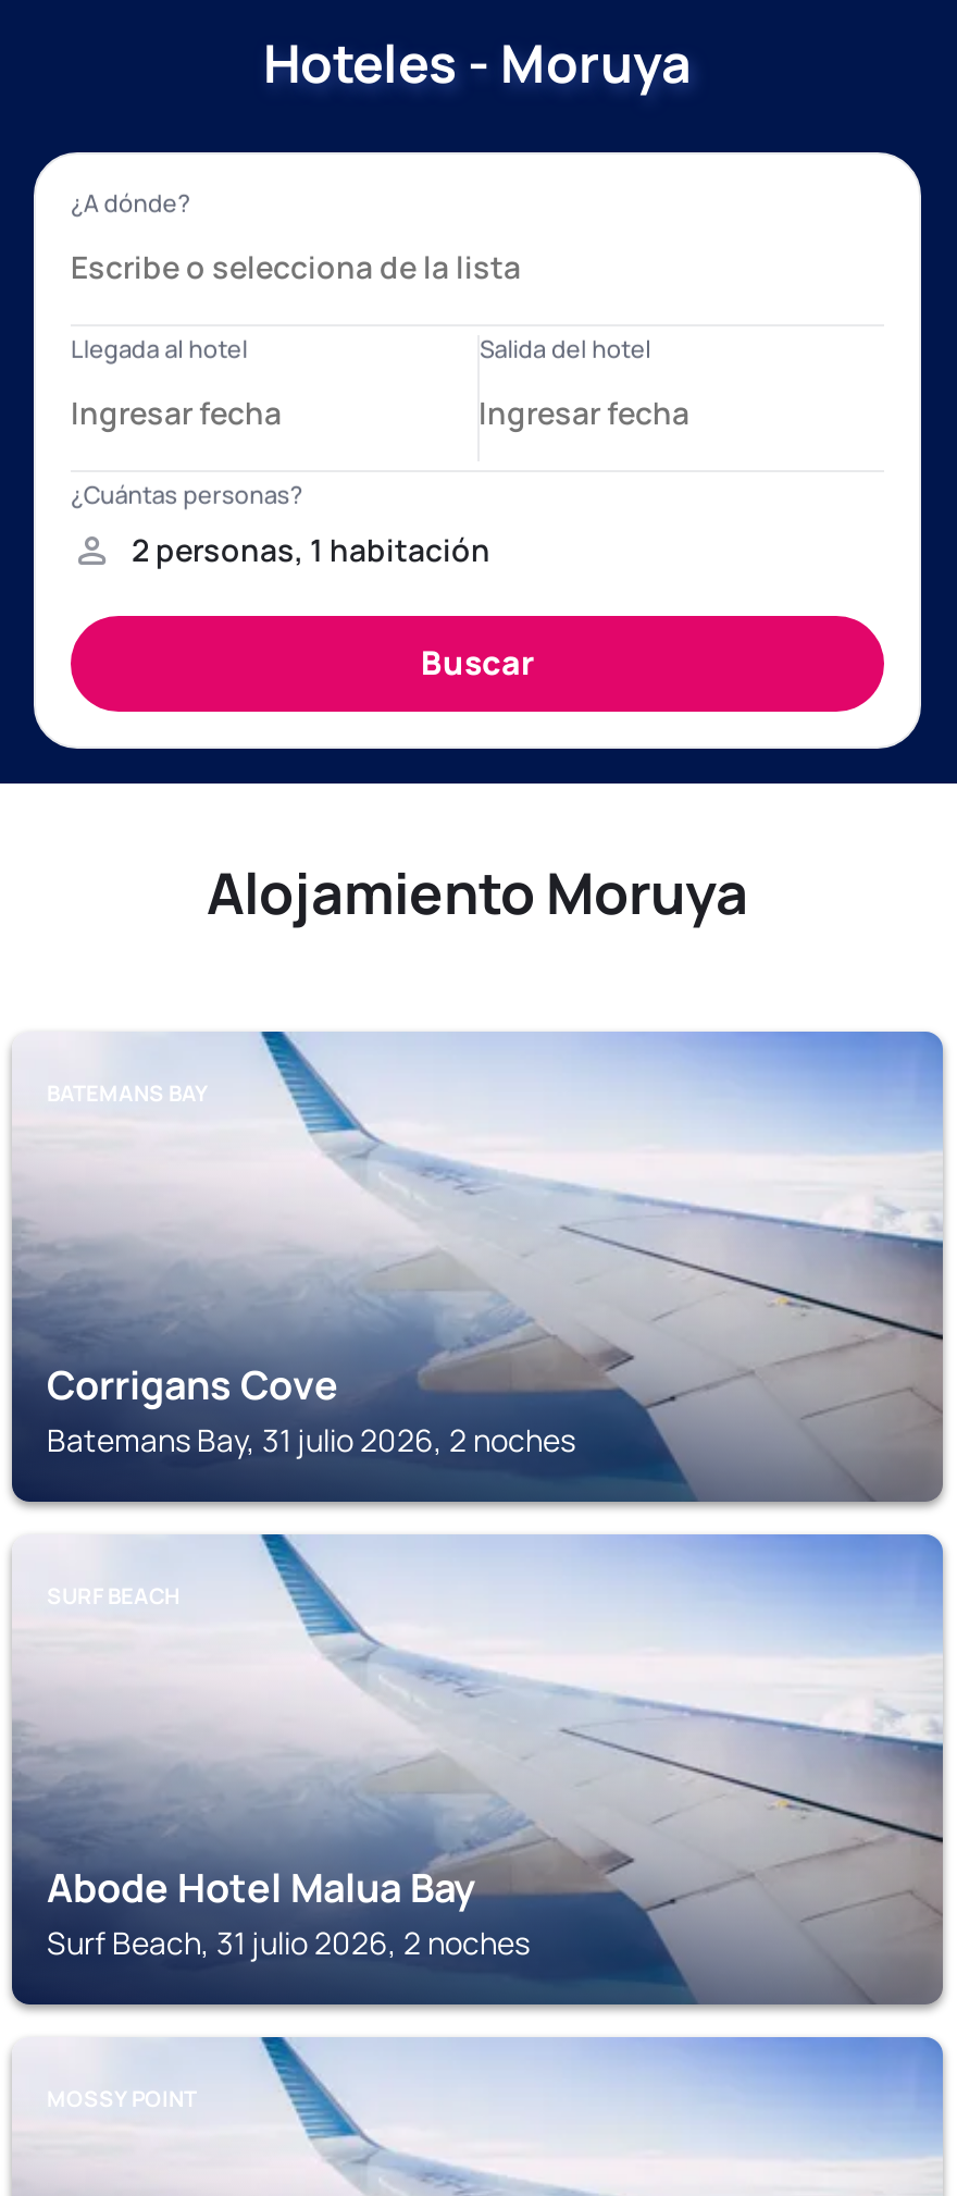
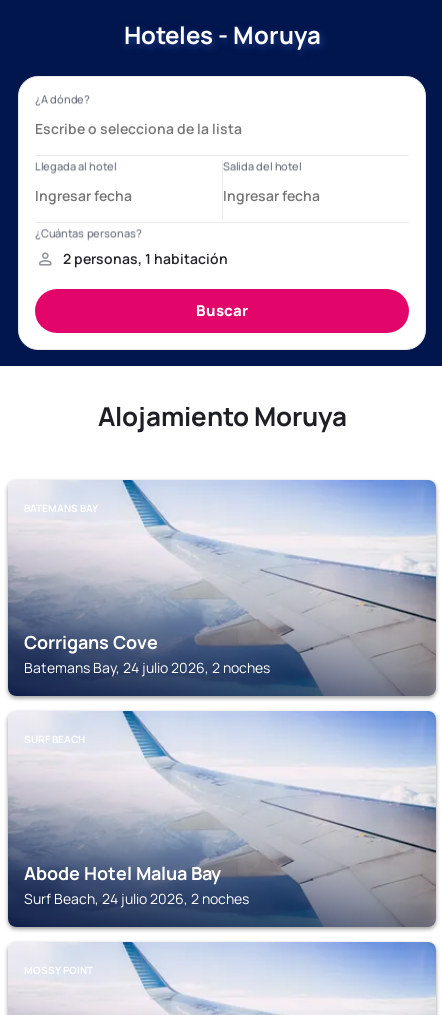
[47,1419,575,1460] Batemans Bay, 31 julio 2026, 2 noches -> [24,658,270,677] Batemans Bay, 24 julio 2026, 2 noches
[47,1922,530,1963] Surf Beach, 31 julio 2026, 2 noches -> [24,889,249,908] Surf Beach, 24 julio 2026, 2 noches

